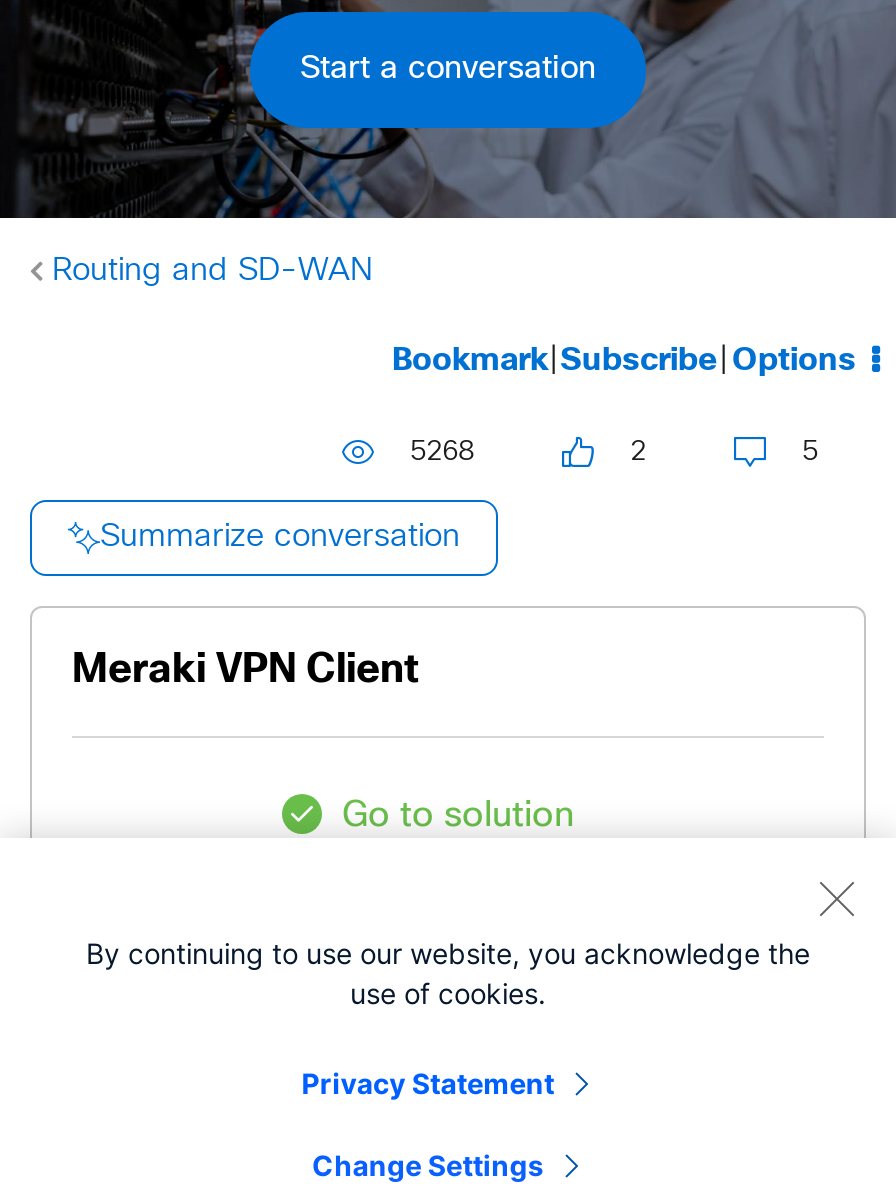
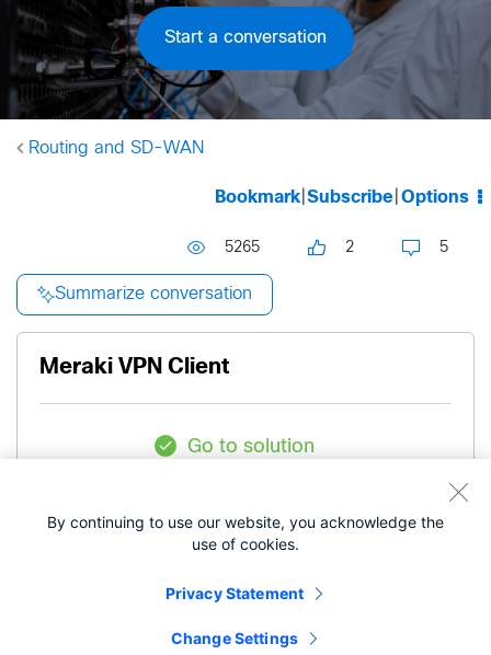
[410,440,474,466] 5268 -> [225,241,260,255] 5265

